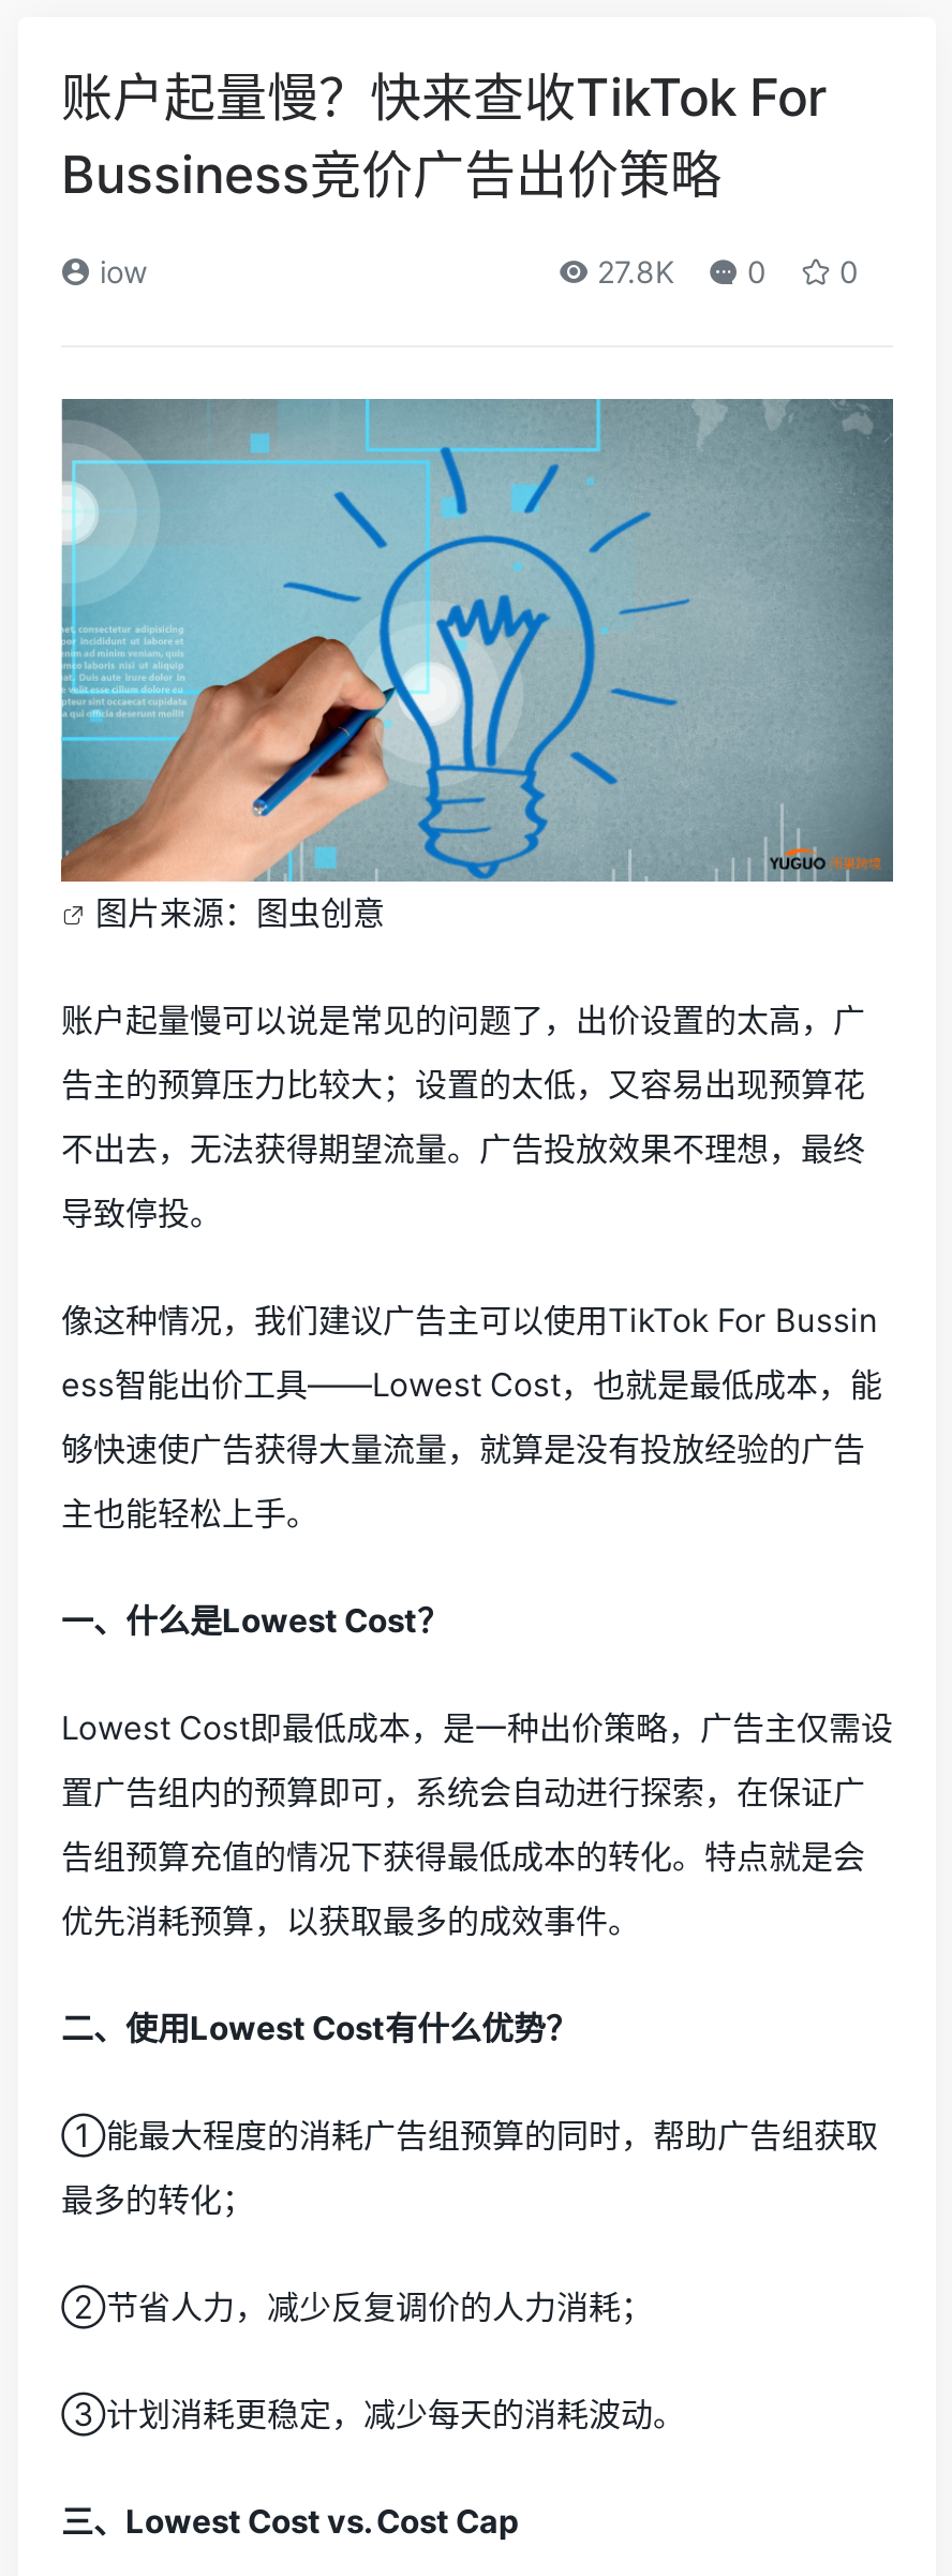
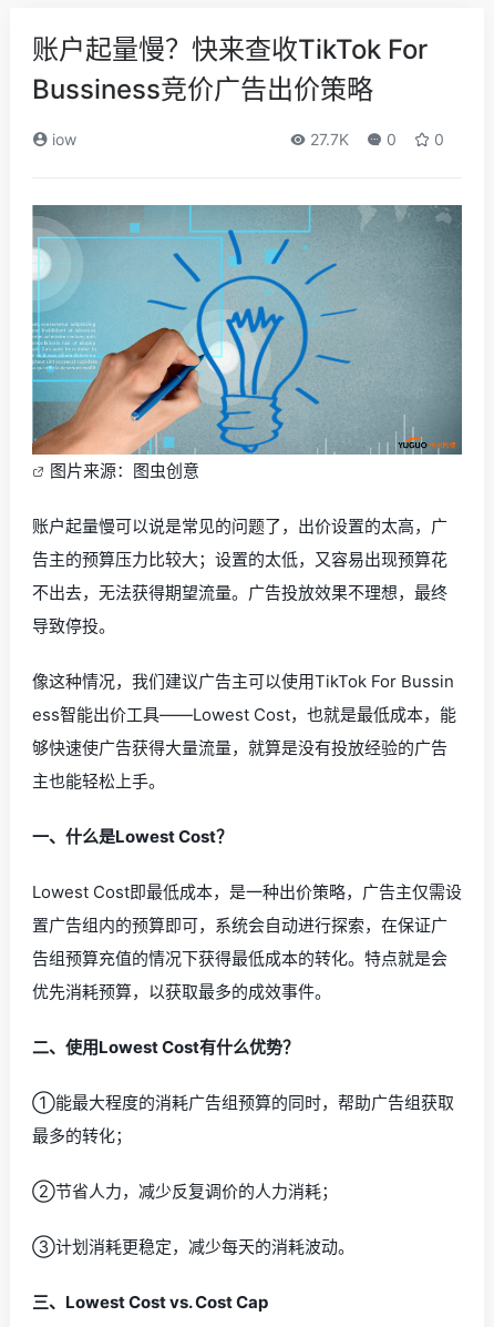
[589,253,859,290] 27.8K 0 0 -> [306,130,444,149] 27.7K 0 0

